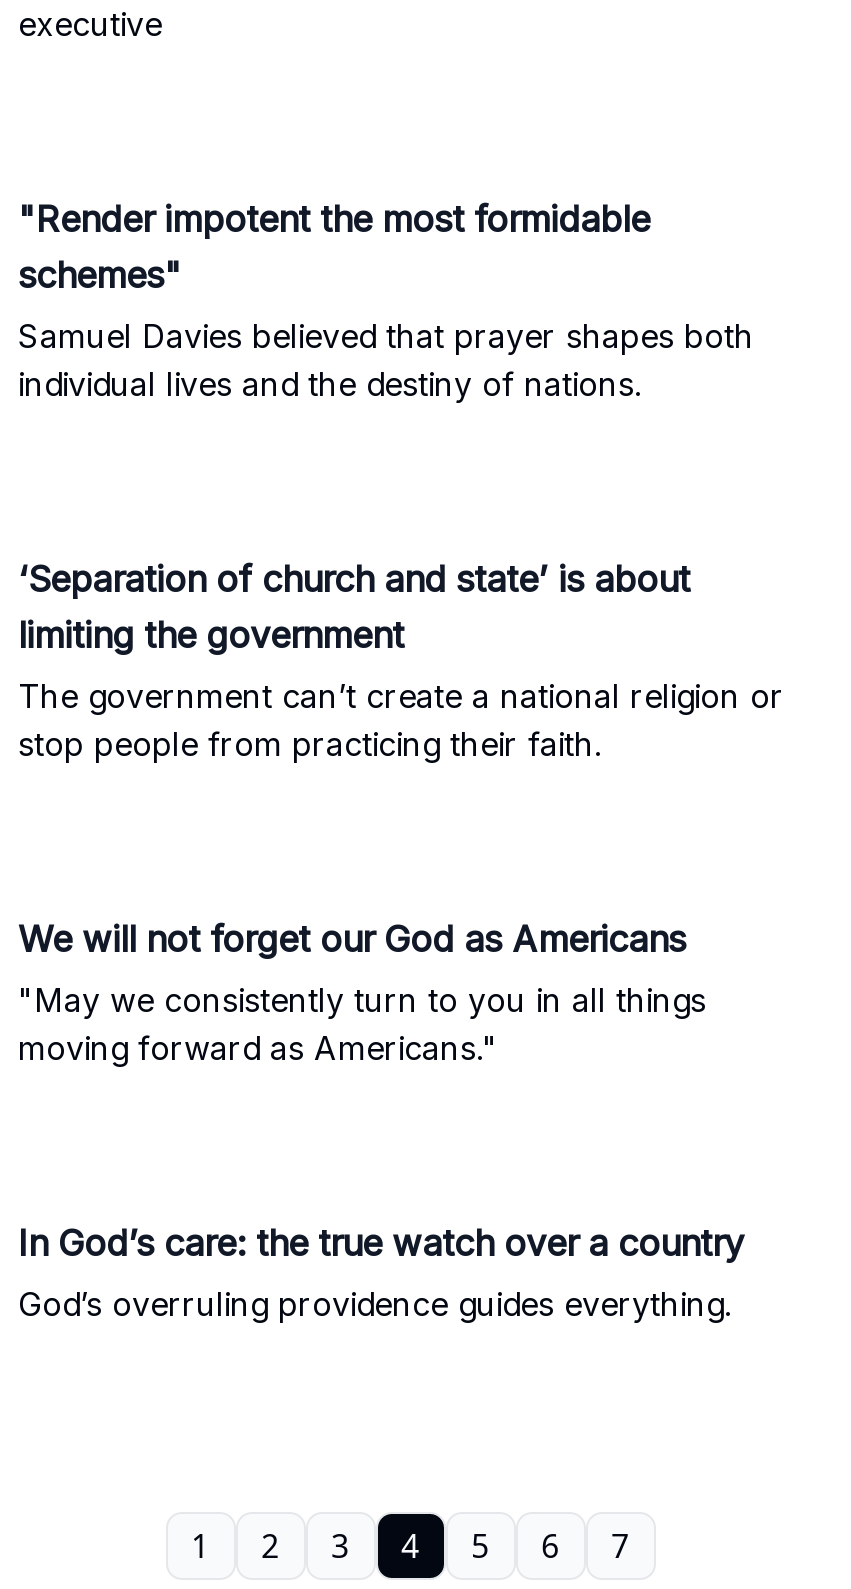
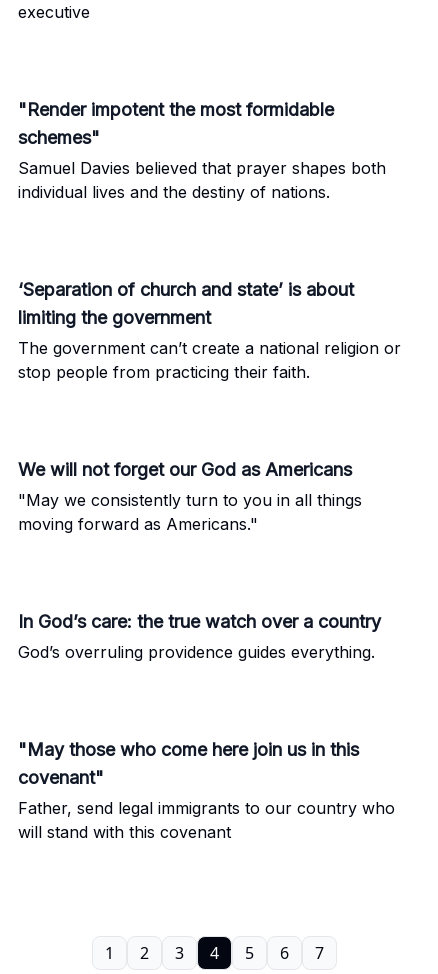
none -> [18,739,395,842] "May those who come here join us in this | covenant" | Father, send legal immigrants to our country who | will stand with this covenant

